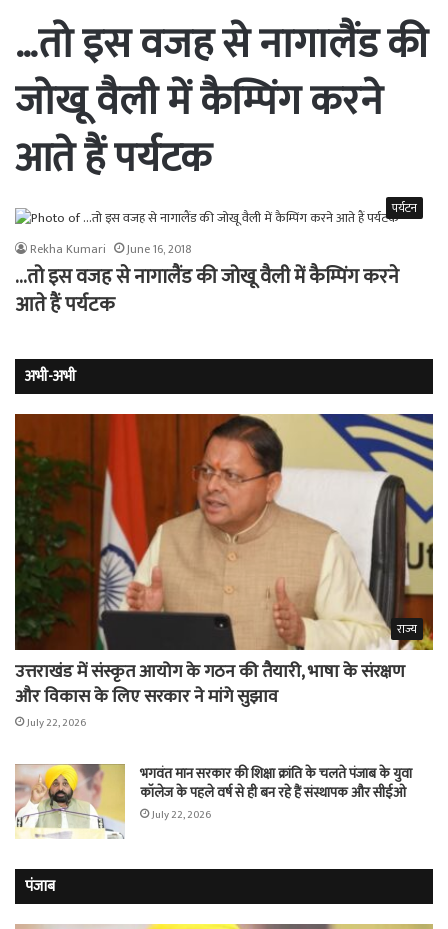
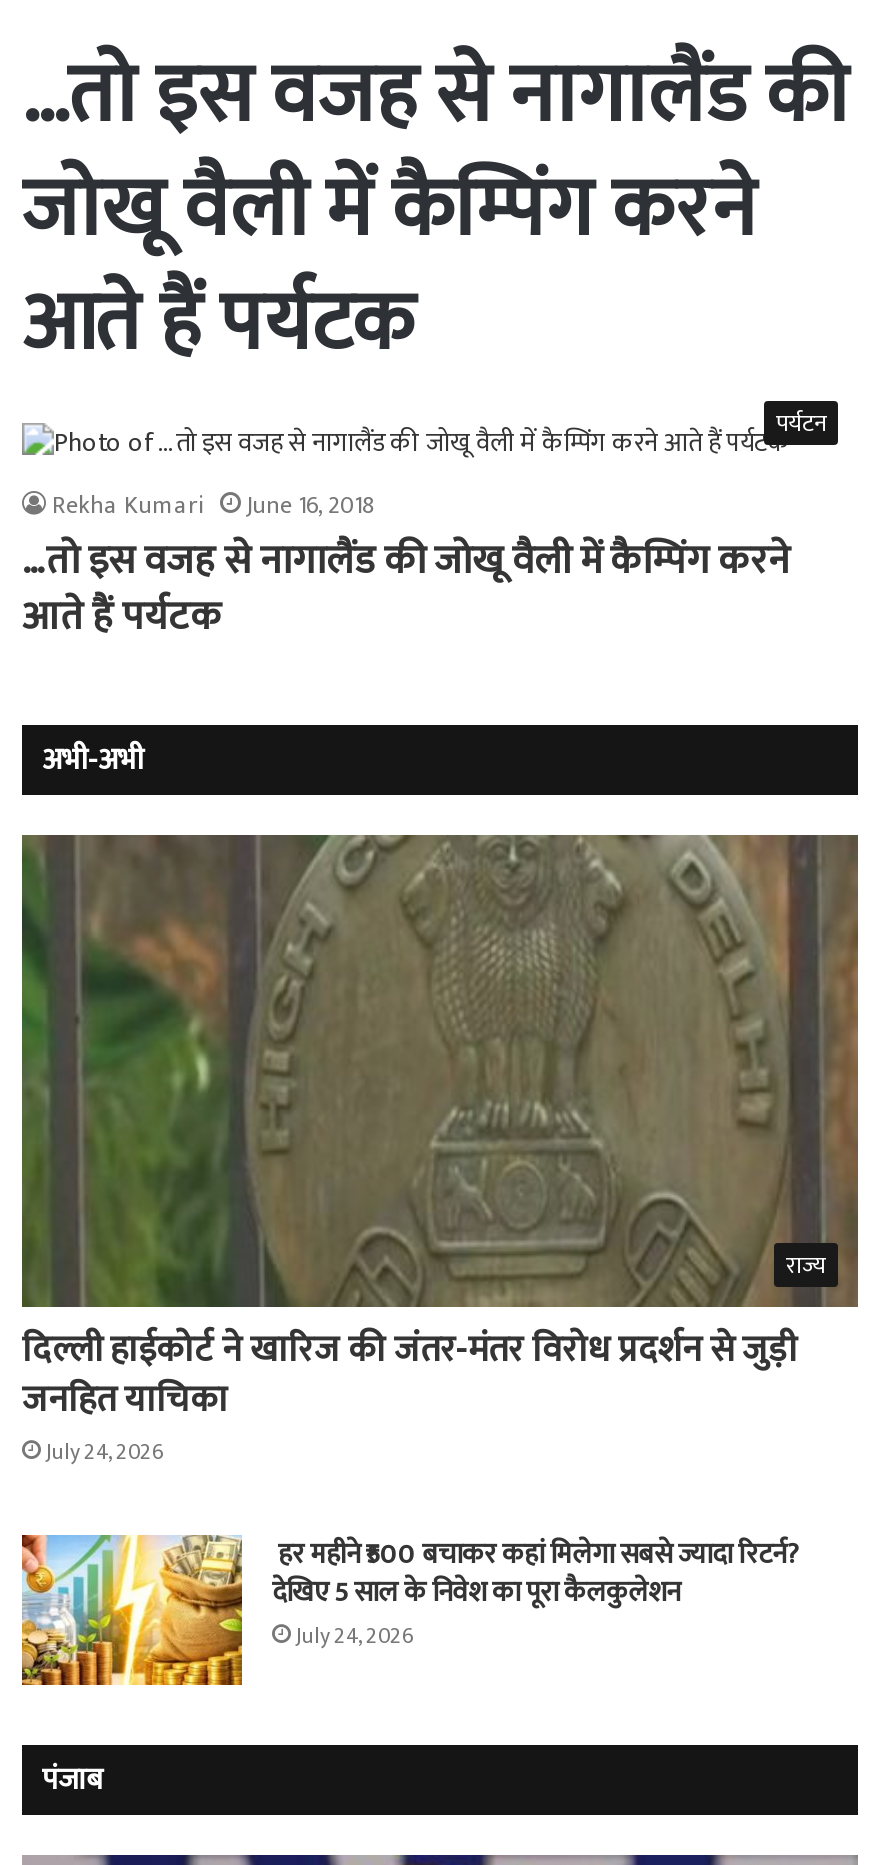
[15,413,434,732] [image] | उत्तराखंड में संस्कृत आयोग के गठन की तैयारी, भाषा के संरक्षण | और विकास के लिए सरकार ने मांगे सुझाव | July 22, 2026 -> [20,833,860,1471] [image] | दिल्ली हाईकोर्ट ने खारिज की जंतर-मंतर विरोध प्रदर्शन से जुड़ी | जनहित याचिका | July 24, 2026
[15,762,412,839] [image] | भगवंत मान सरकार की शिक्षा क्रांति के चलते पंजाब के युवा | कॉलेज के पहले वर्ष से ही बन रहे हैं संस्थापक और सीईओ | July 22, 2026 -> [20,1531,798,1687] [image] | हर महीने ₹500 बचाकर कहां मिलेगा सबसे ज्यादा रिटर्न? | देखिए 5 साल के निवेश का पूरा कैलकुलेशन | July 24, 2026

